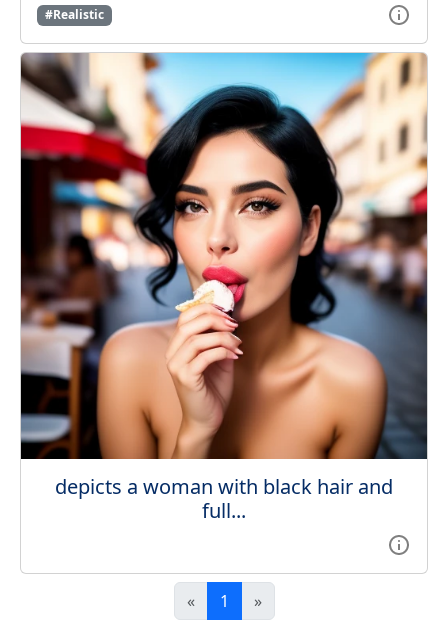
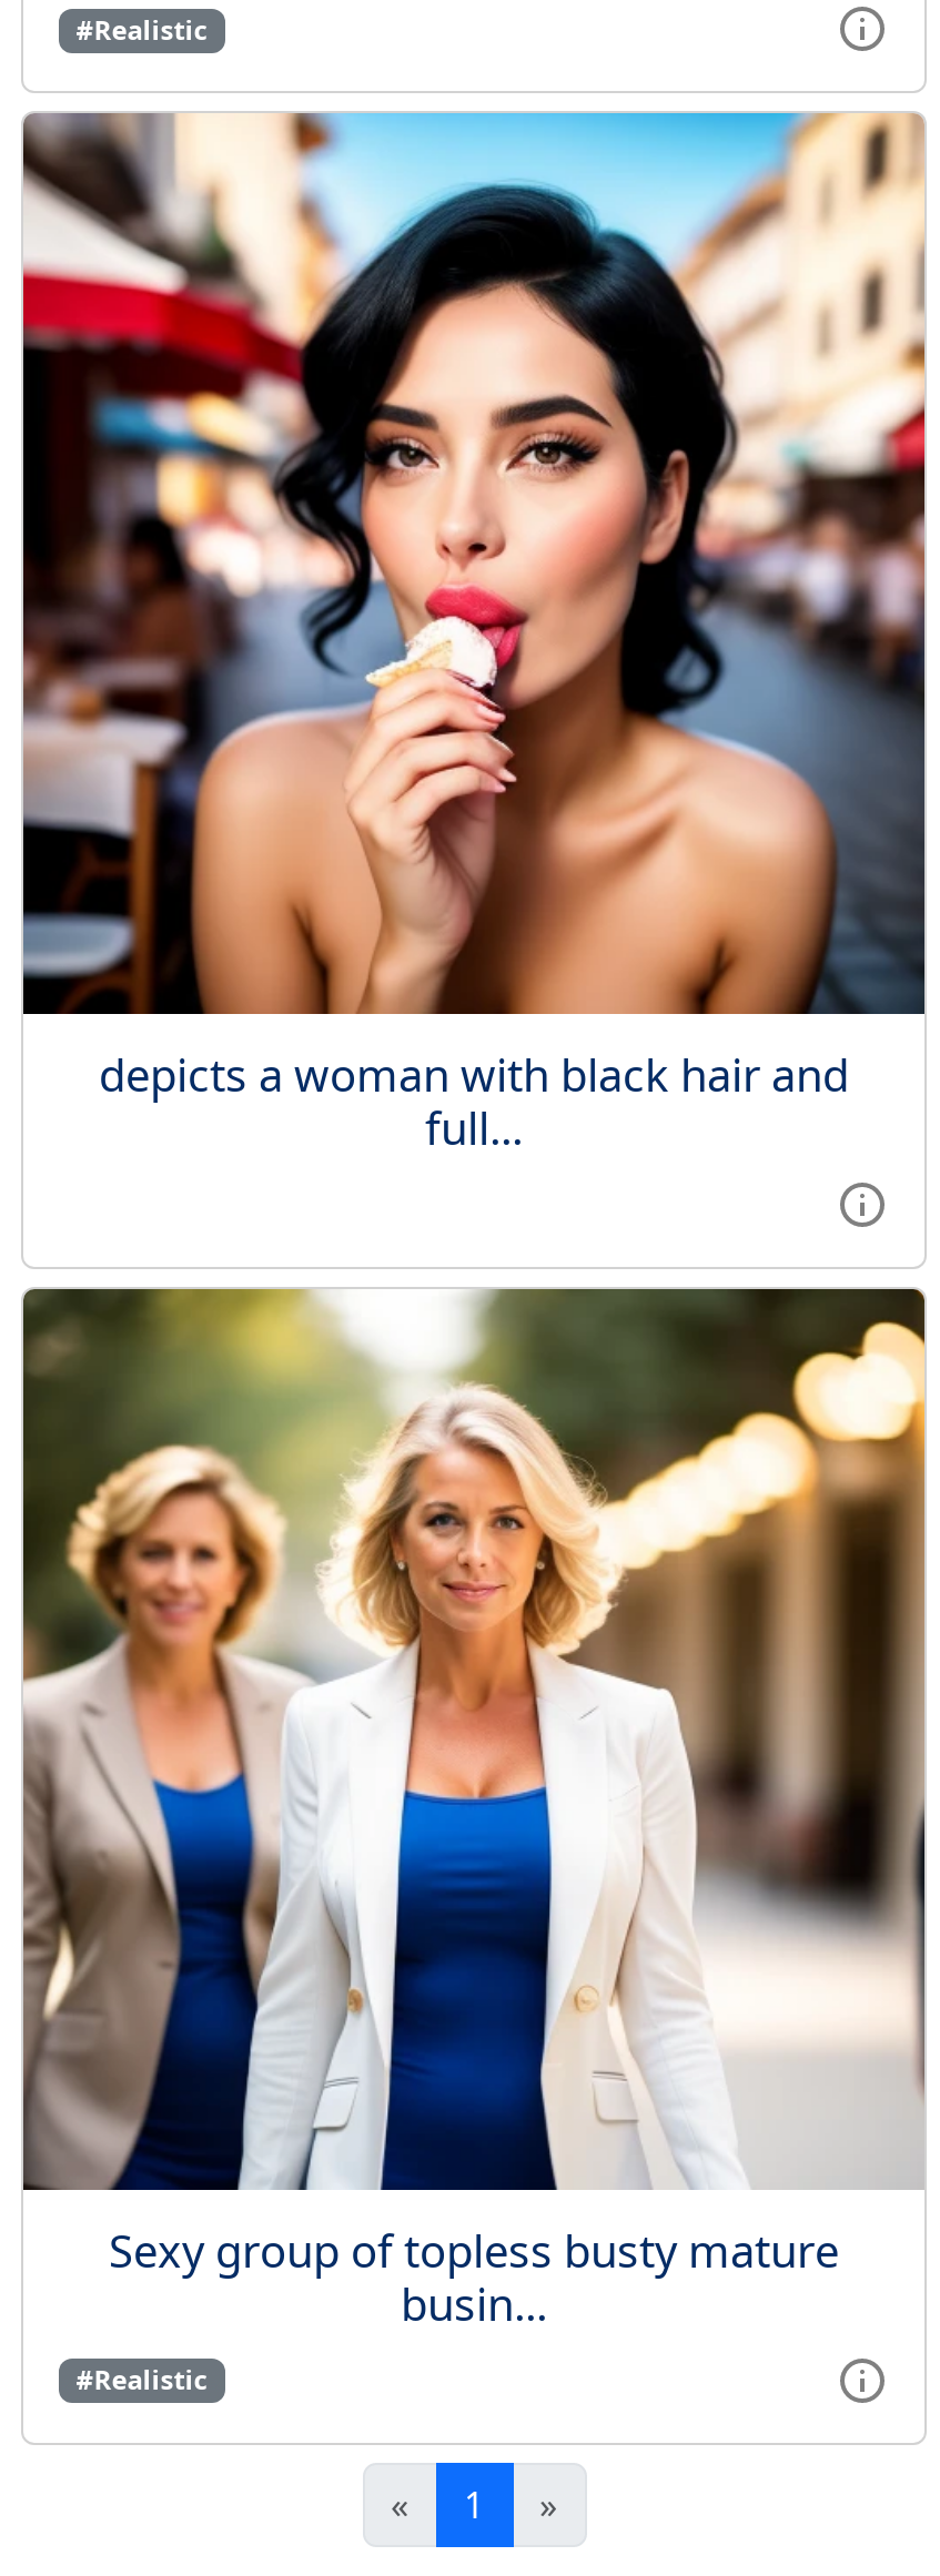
none -> [21,1288,927,2399] [image] | Sexy group of topless busty mature | busin... | #Realistic

